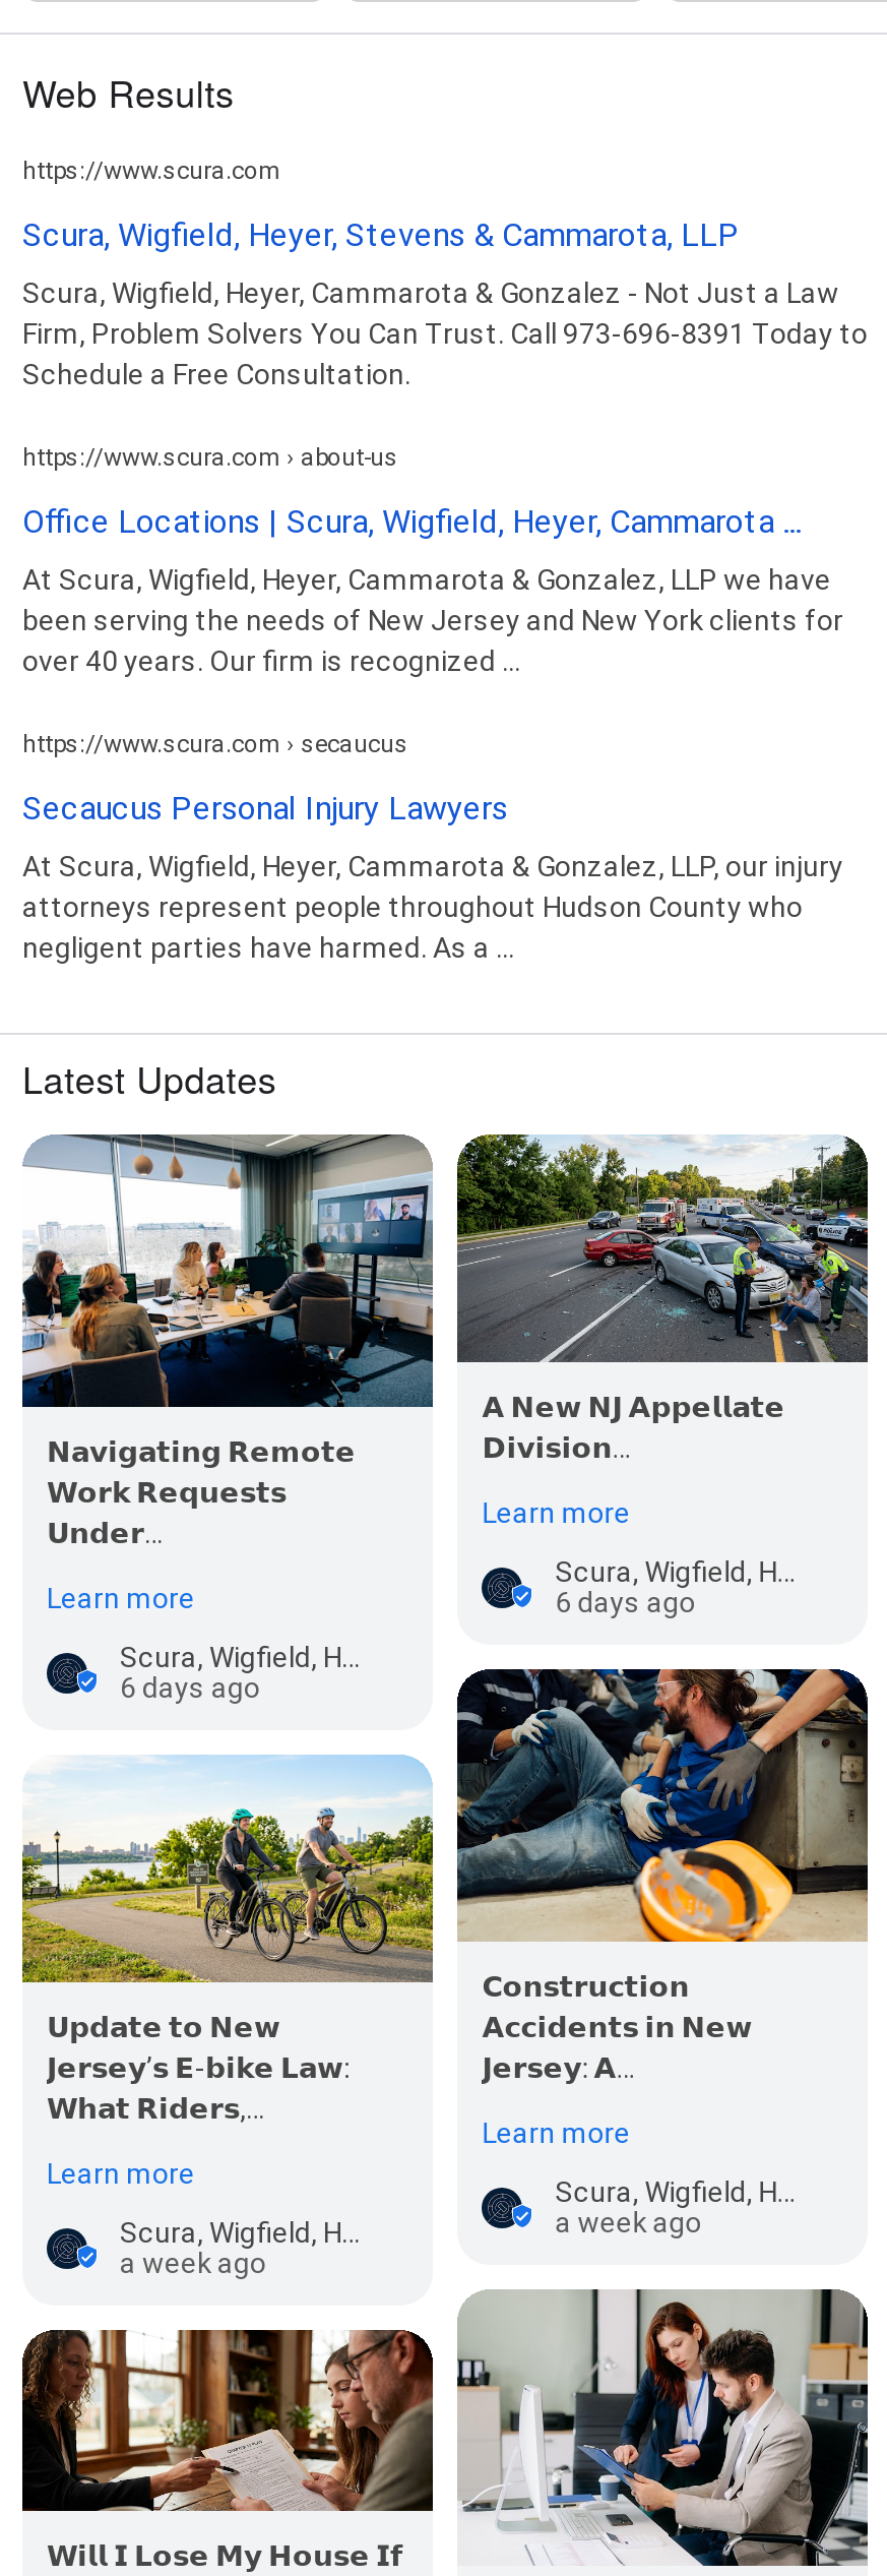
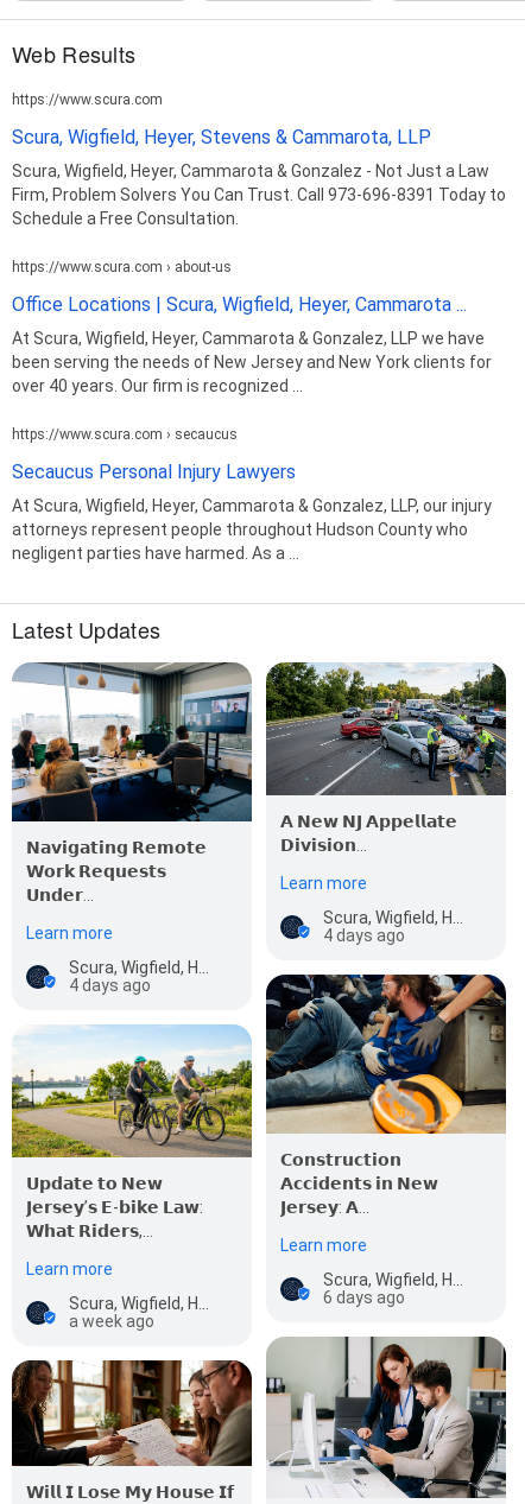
[555,1587,695,1619] 6 days ago -> [323,926,405,945] 4 days ago
[120,1671,260,1704] 6 days ago -> [69,976,151,995] 4 days ago
[555,2207,701,2239] a week ago -> [323,1288,405,1307] 6 days ago

